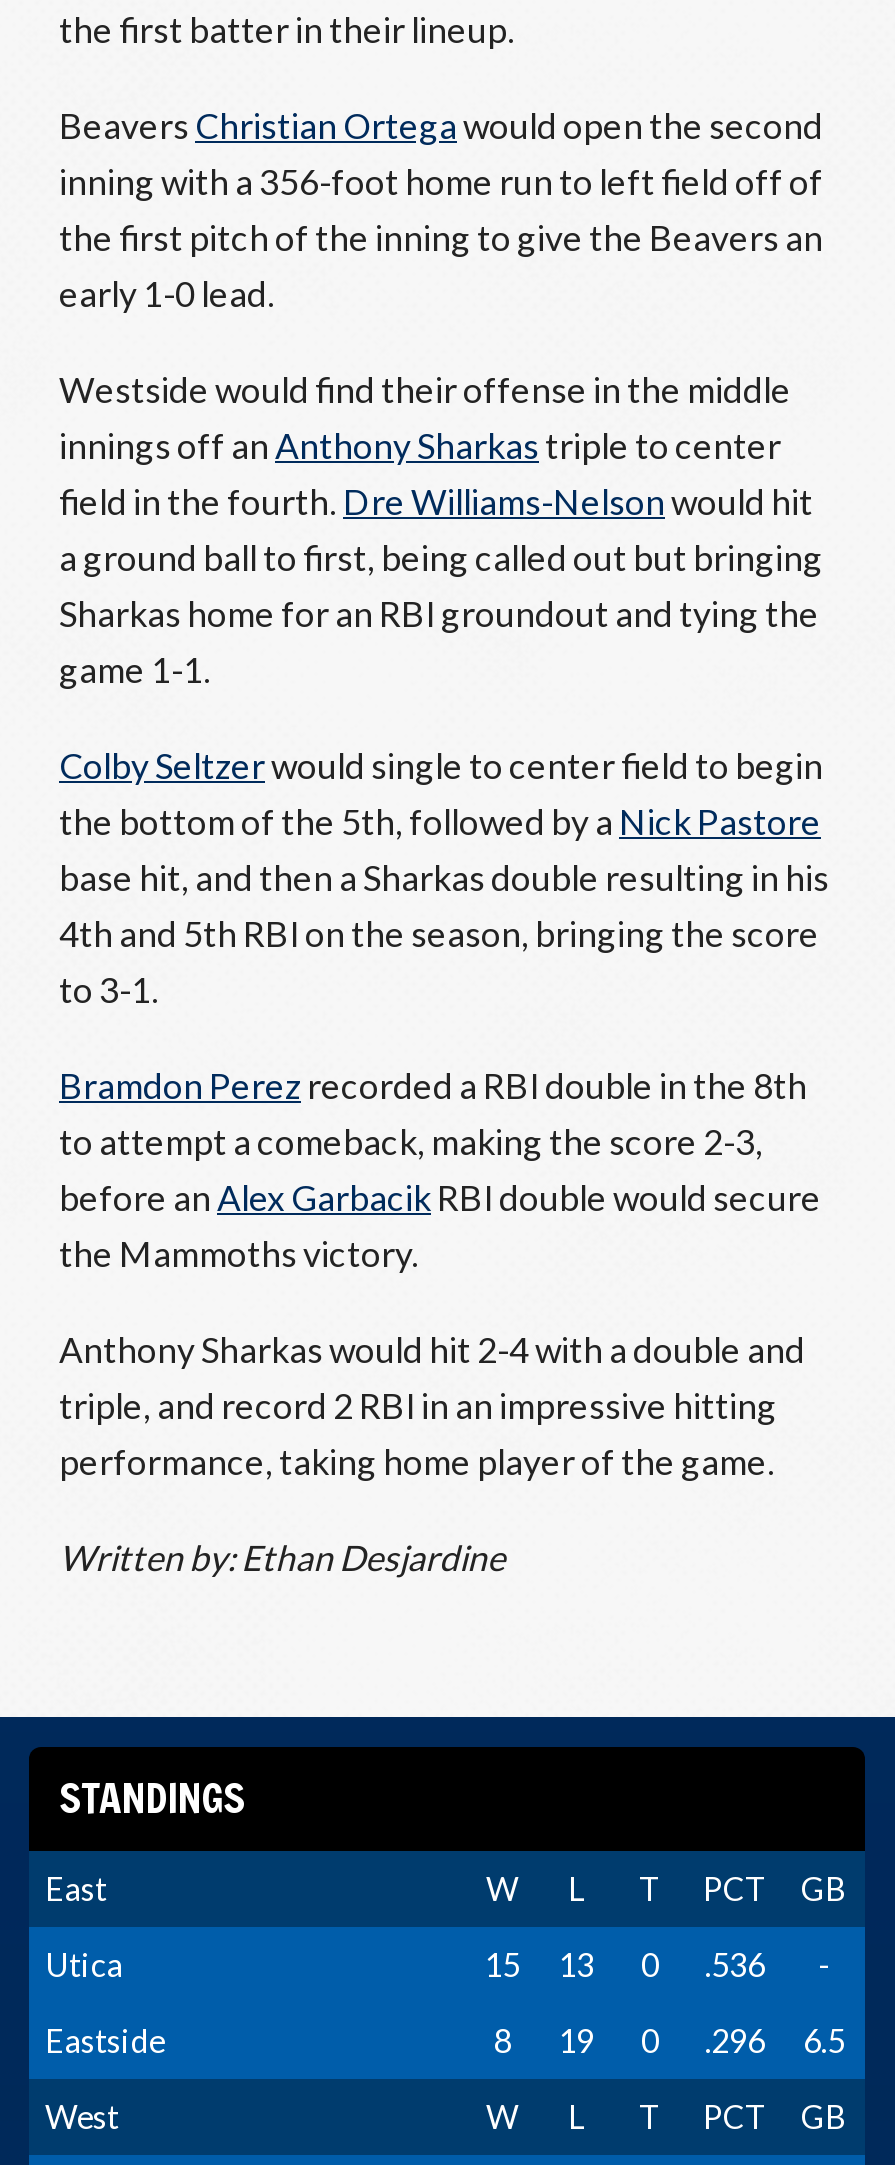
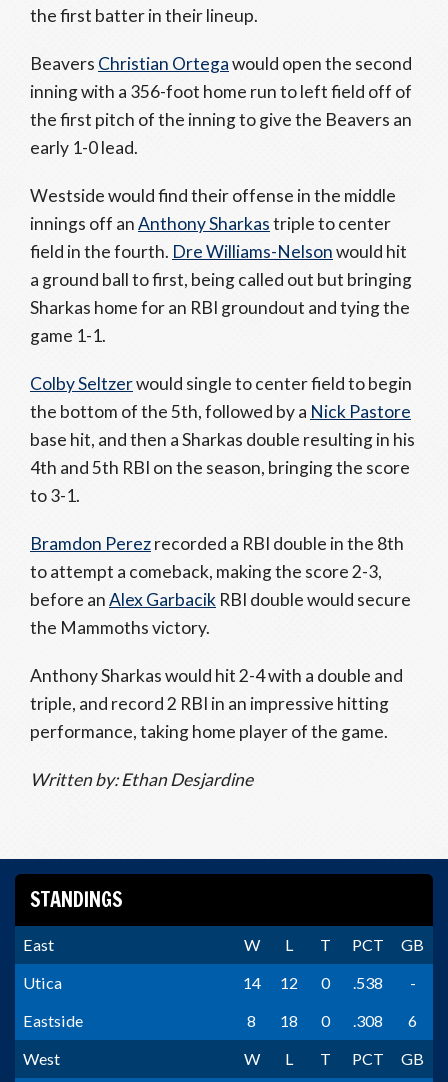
[484,1945,520,1983] 15 -> [242,973,260,992] 14
[558,1945,594,1983] 13 -> [279,973,297,992] 12
[705,1945,765,1983] .536 -> [353,973,383,992] .538
[558,2021,594,2059] 19 -> [279,1011,297,1030] 18
[705,2021,765,2059] .296 -> [353,1011,383,1030] .308
[803,2021,845,2059] 6.5 -> [408,1011,417,1030] 6

